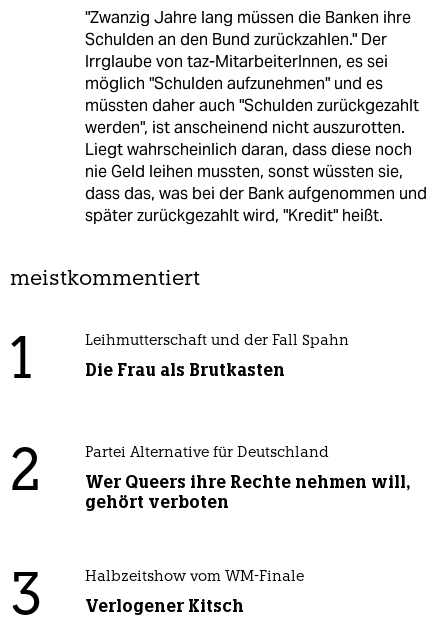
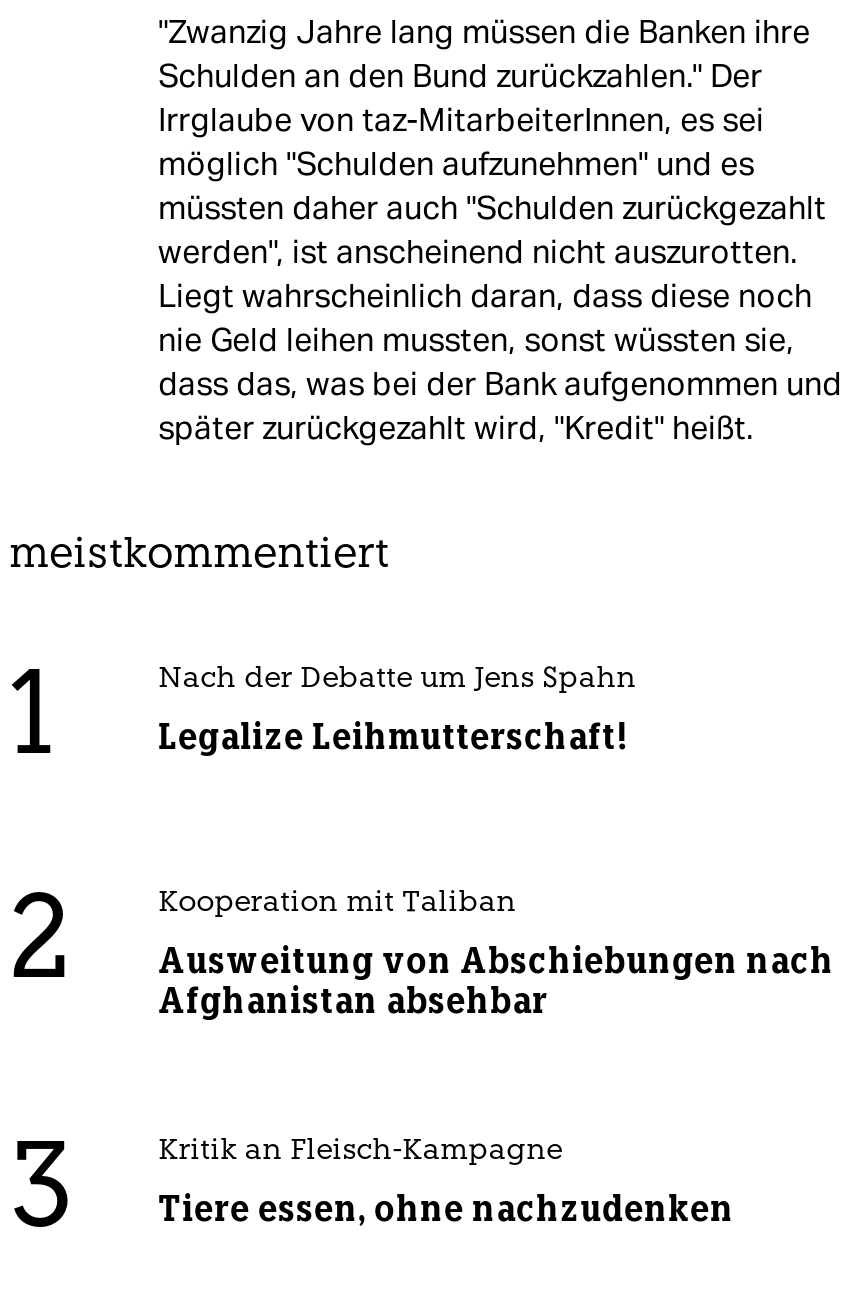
[85,334,349,349] Leihmutterschaft und der Fall Spahn -> [158,666,636,696] Nach der Debatte um Jens Spahn
[85,359,285,381] Die Frau als Brutkasten -> [158,716,626,760] Legalize Leihmutterschaft!
[85,446,329,461] Partei Alternative für Deutschland -> [158,890,516,920] Kooperation mit Taliban
[85,471,410,513] Wer Queers ihre Rechte nehmen will, | gehört verboten -> [158,940,834,1024] Ausweitung von Abschiebungen nach | Afghanistan absehbar
[85,570,304,585] Halbzeitshow vom WM-Finale -> [158,1138,562,1168] Kritik an Fleisch-Kampagne
[85,595,244,617] Verlogener Kitsch -> [158,1188,734,1232] Tiere essen, ohne nachzudenken

